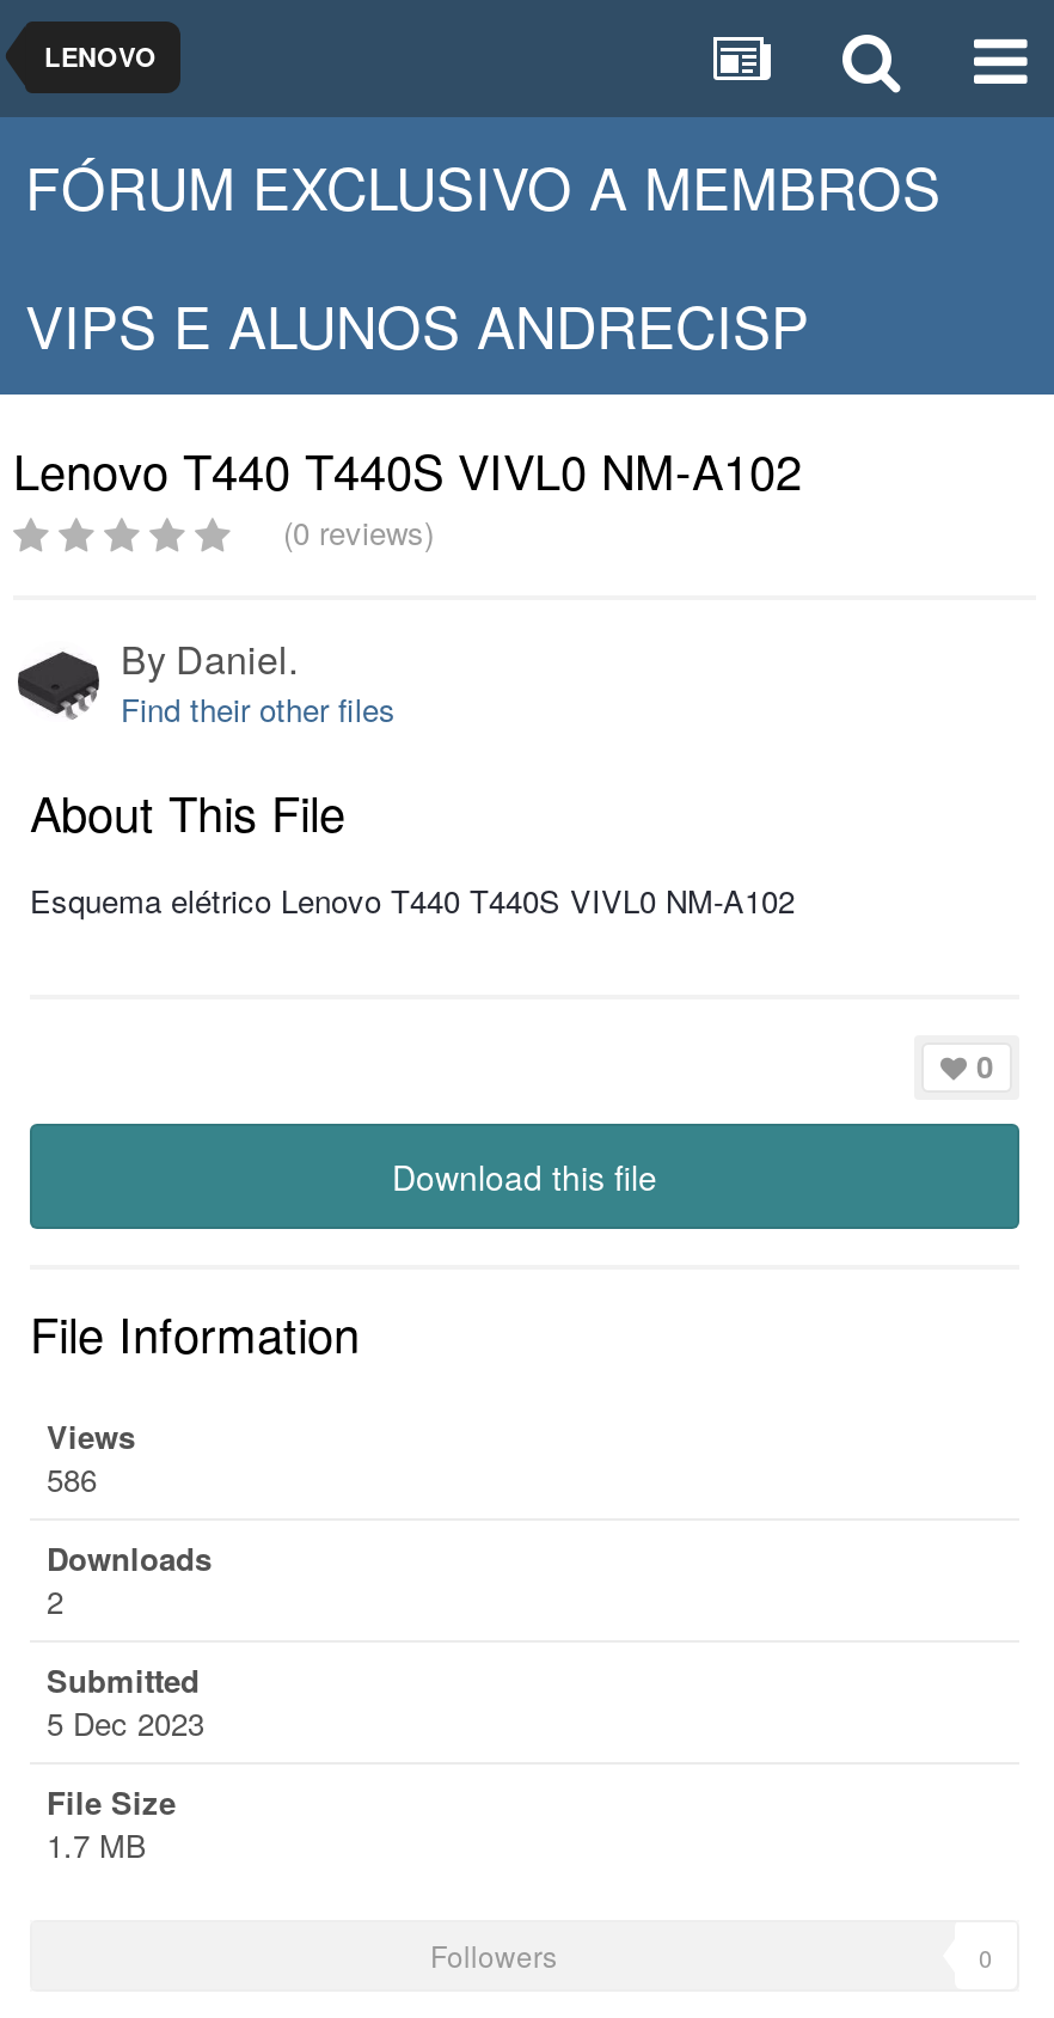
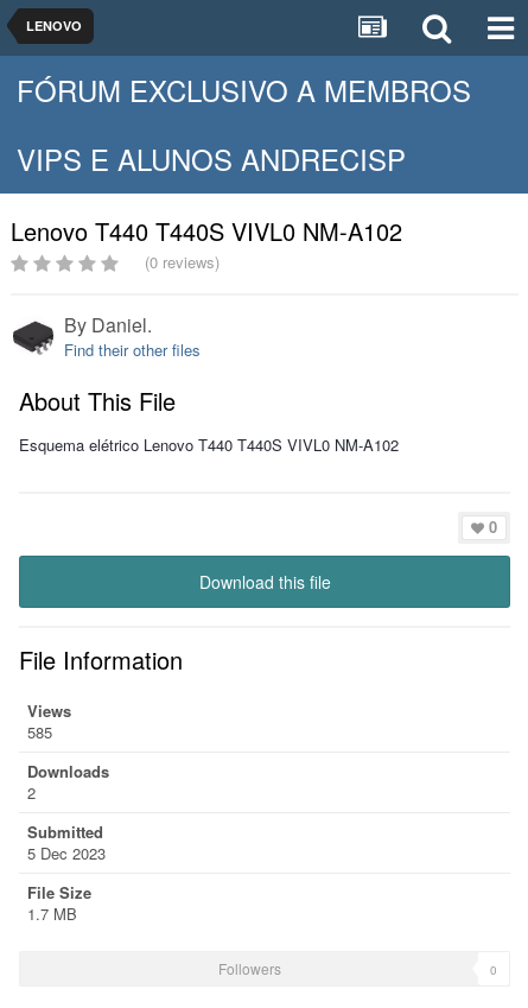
[47,1455,97,1501] 586 -> [27,720,52,743] 585

